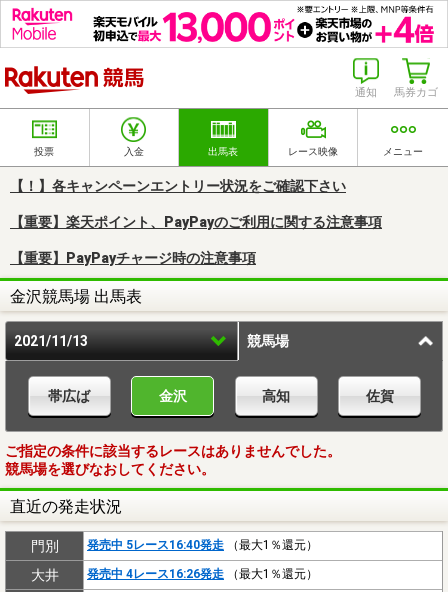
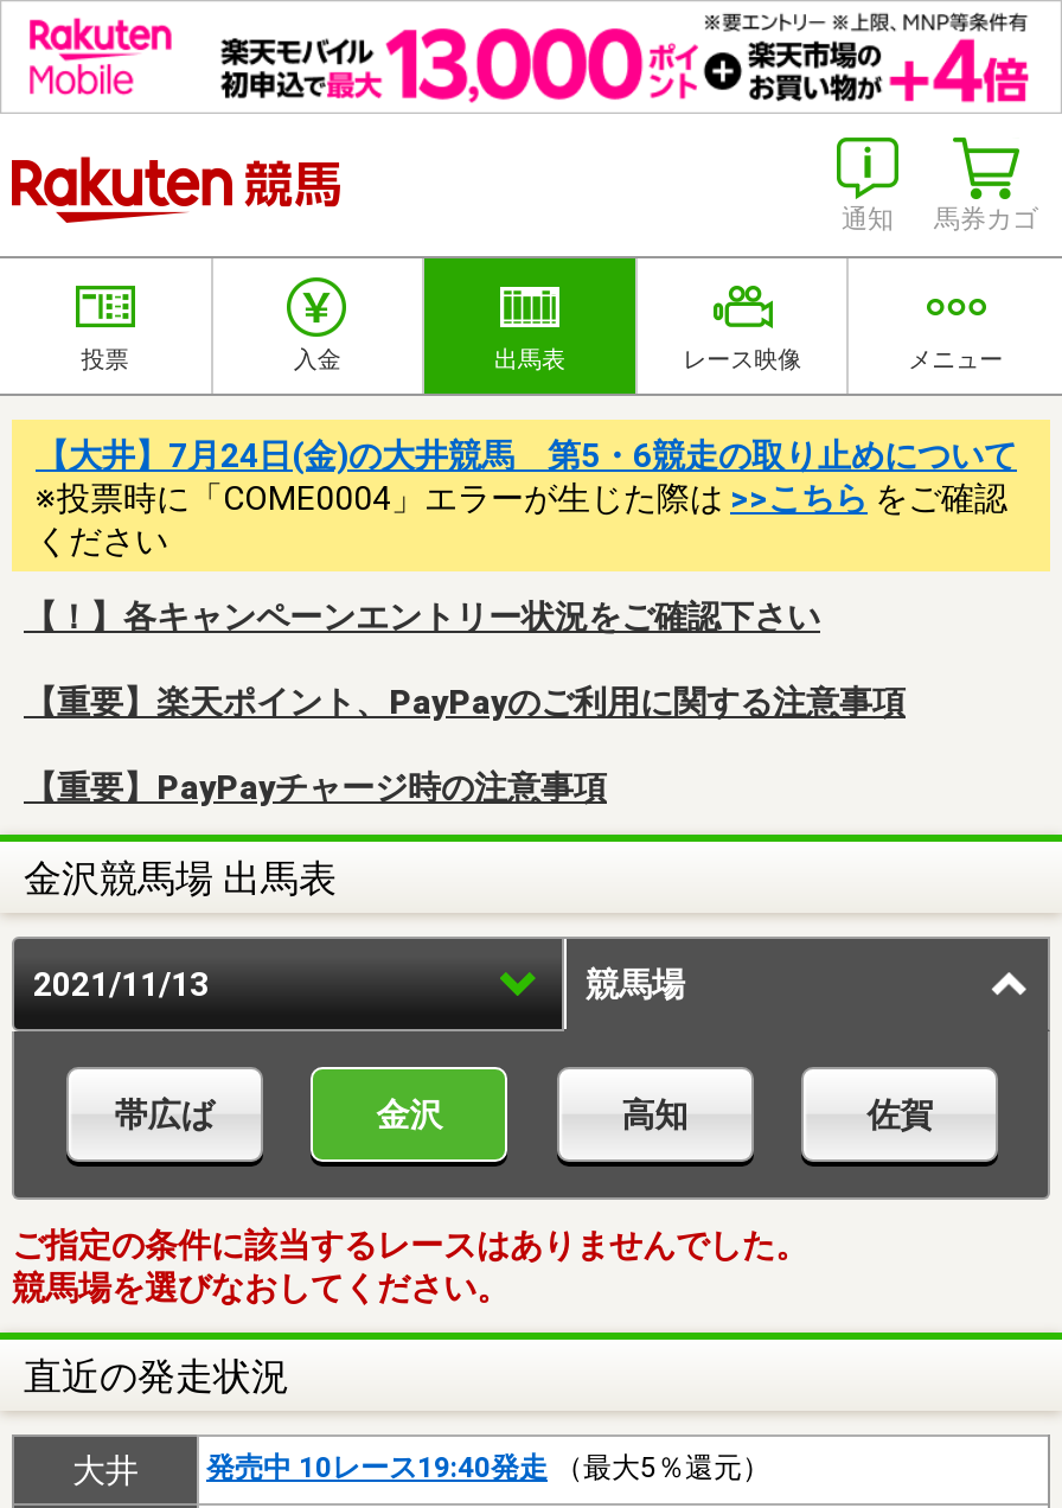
none -> [36,436,1017,559] 【大井】7月24日(金)の大井競馬 第5・6競走の取り止めについて | ※投票時に「COME0004」エラーが生じた際は>>こちらをご確認 | ください
moved [5,178,394,516] -> [12,597,934,1398]: 【！】各キャンペーンエントリー状況をご確認下さい | 【重要】楽天ポイント、PayPayのご利用に関する注意事項 | 【重要】PayPayチャージ時の注意事項 | ... | 競馬場を選びなおしてください。 | 直近の発走状況
[30,538,318,554] 門別 | 発売中 5レース16:40発走（最大1％還元） -> none
[87,567,318,581] 発売中 4レース16:26発走（最大1％還元） -> [206,1451,770,1484] 発売中 10レース19:40発走（最大5％還元）

